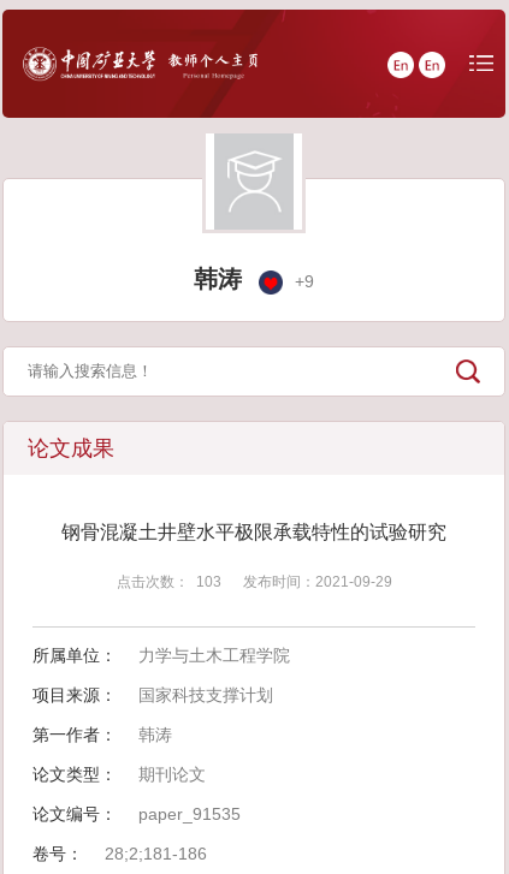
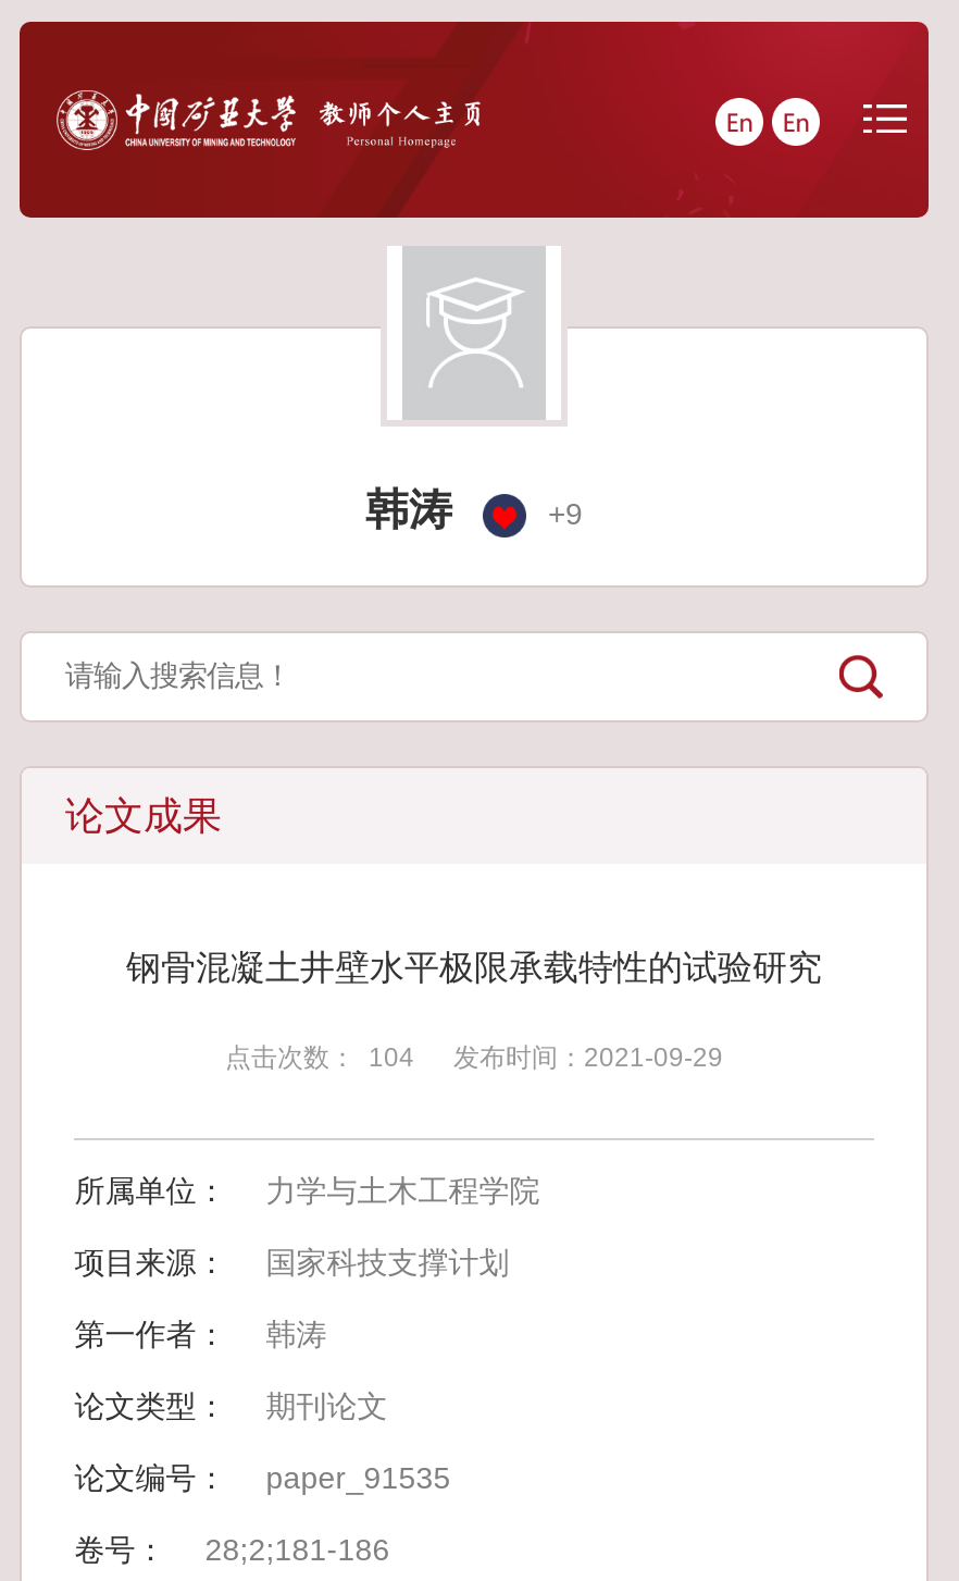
[116,573,392,590] 点击次数： 103 发布时间：2021-09-29 -> [225,1042,723,1073] 点击次数： 104 发布时间：2021-09-29

